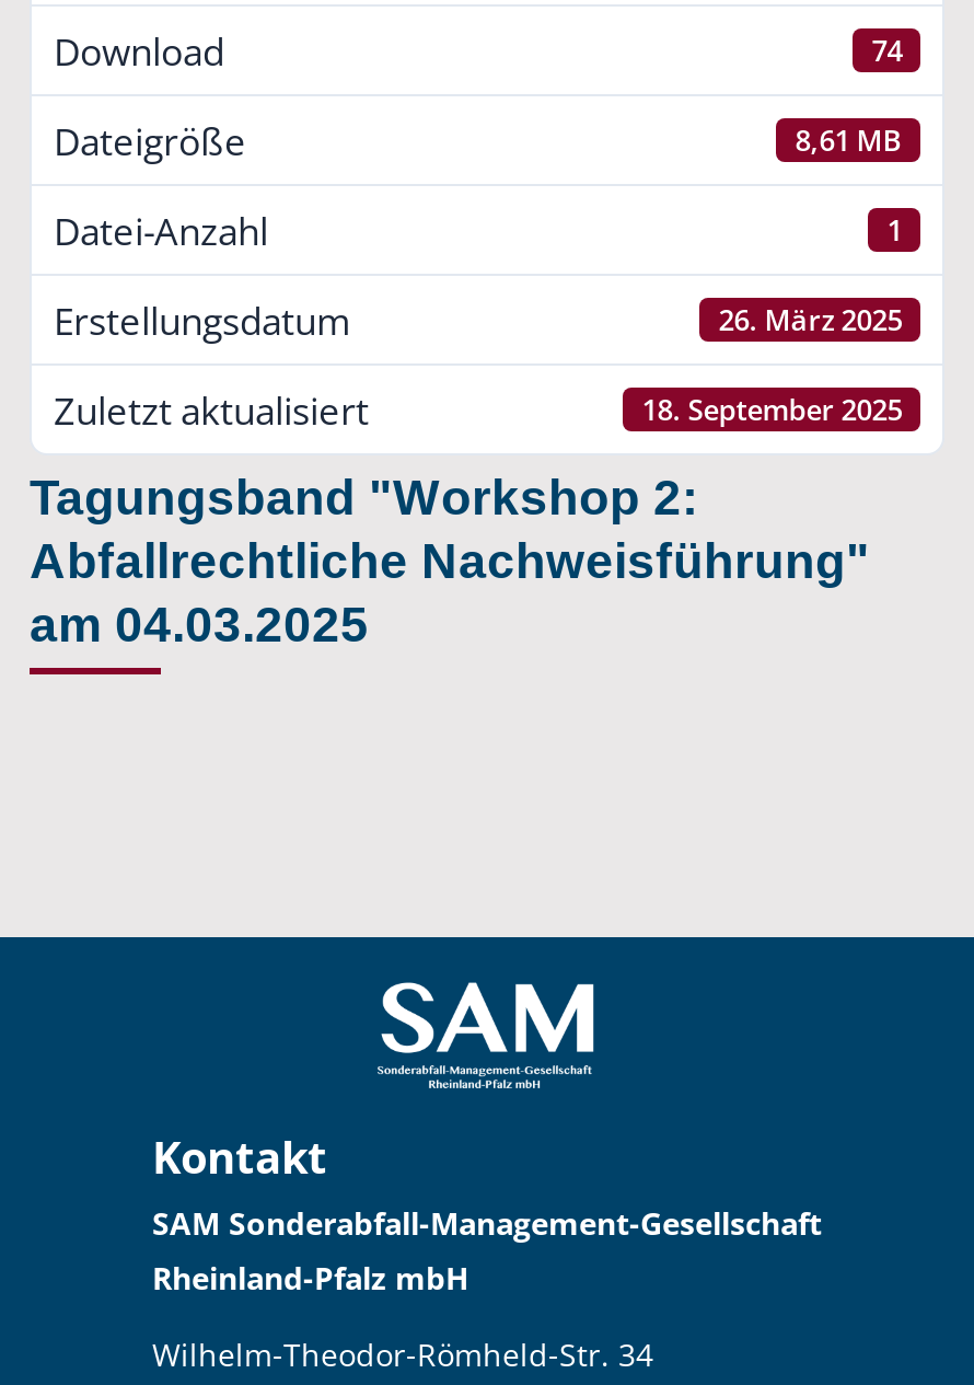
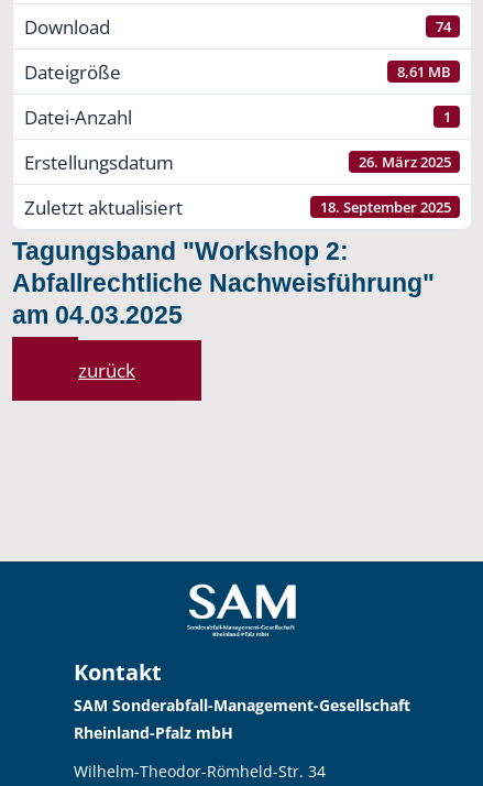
none -> [78,358,135,383] zurück

